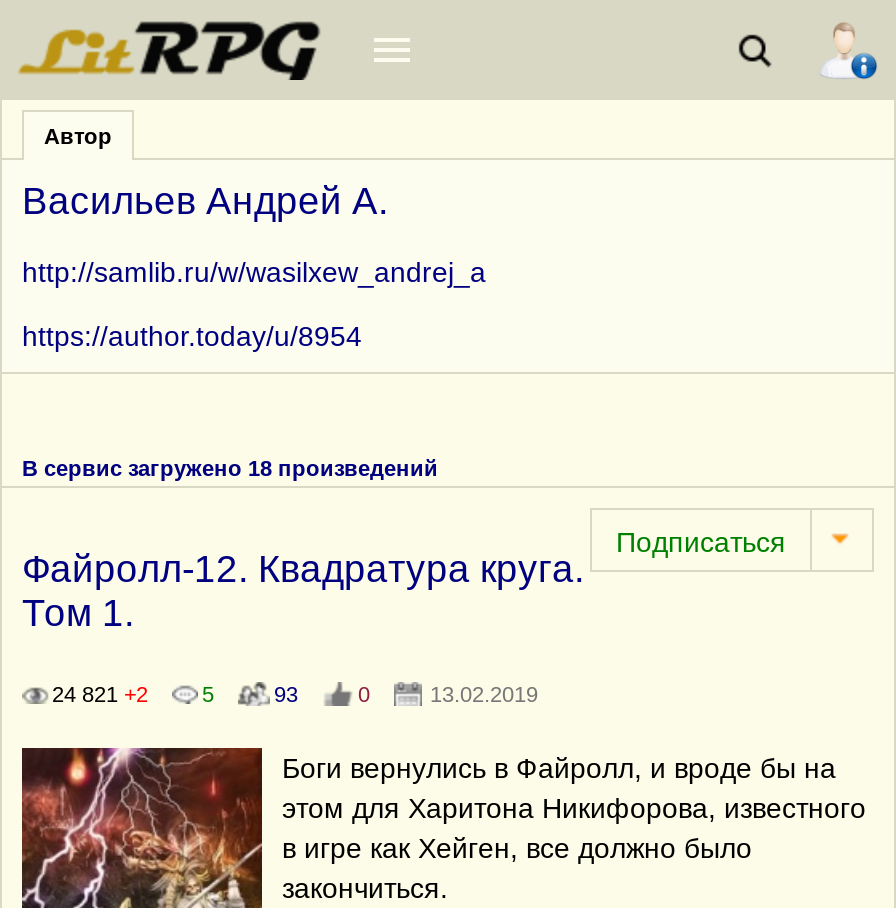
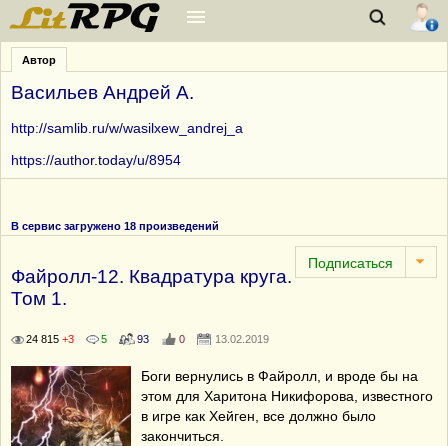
[52,682,148,706] 24 821 +2 -> [26,333,74,345] 24 815 +3

